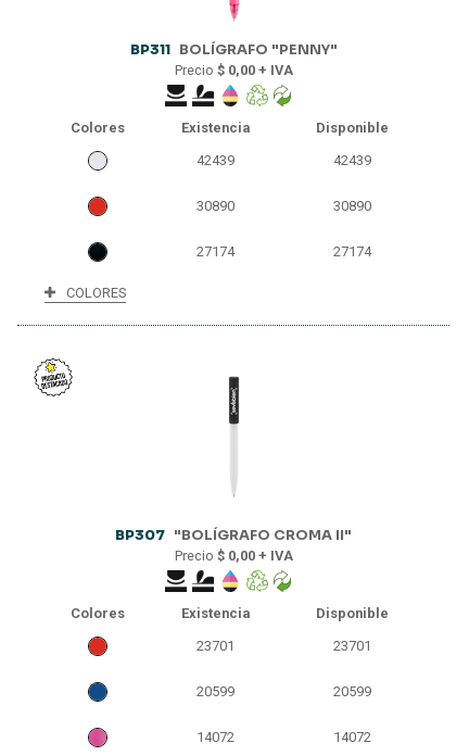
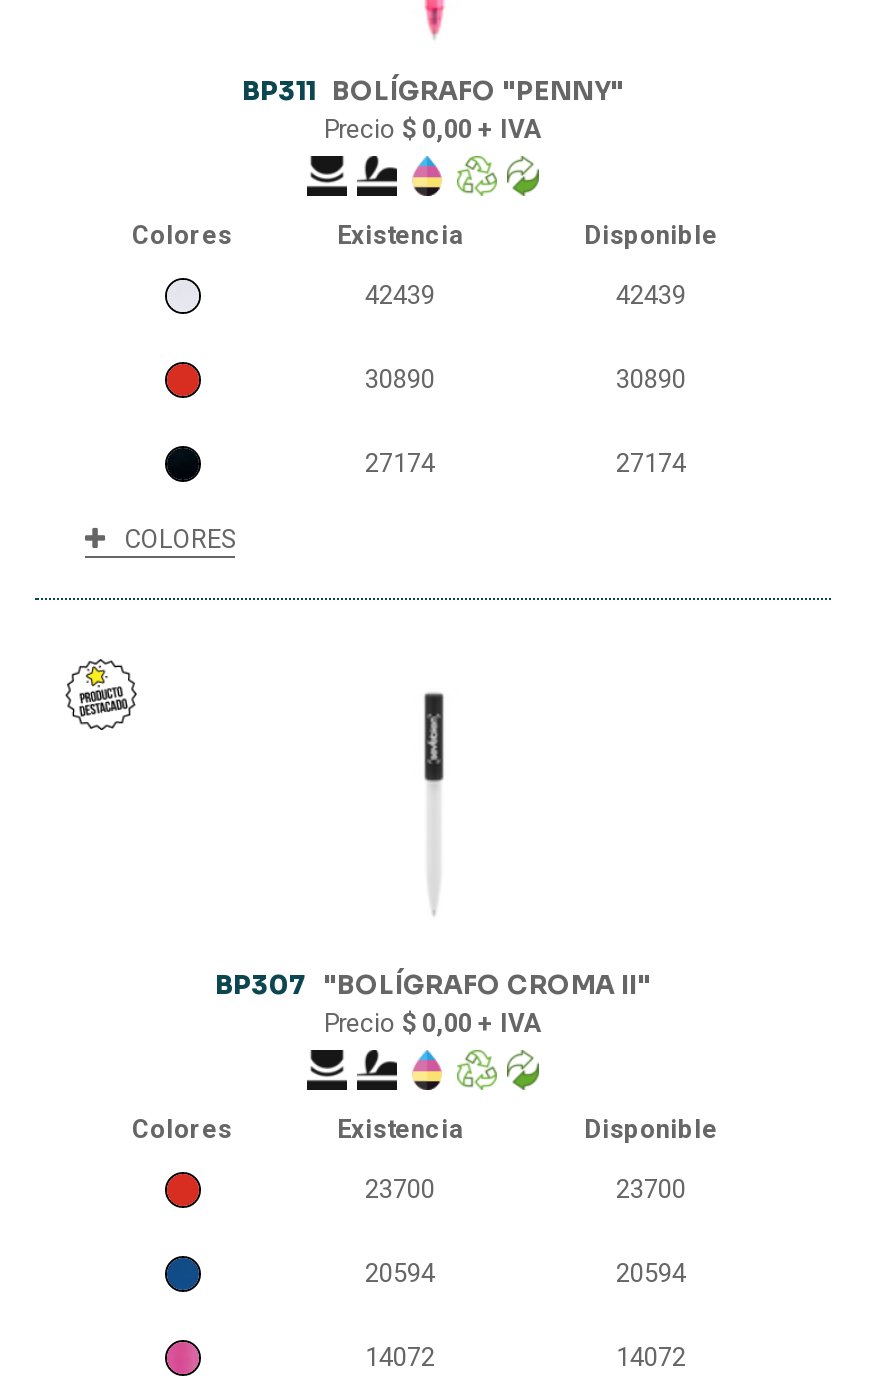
[197,638,234,654] 23701 -> [365,1174,435,1204] 23700
[333,638,371,654] 23701 -> [616,1174,686,1204] 23700
[197,683,234,700] 20599 -> [365,1258,435,1288] 20594
[333,683,371,700] 20599 -> [616,1258,686,1288] 20594

